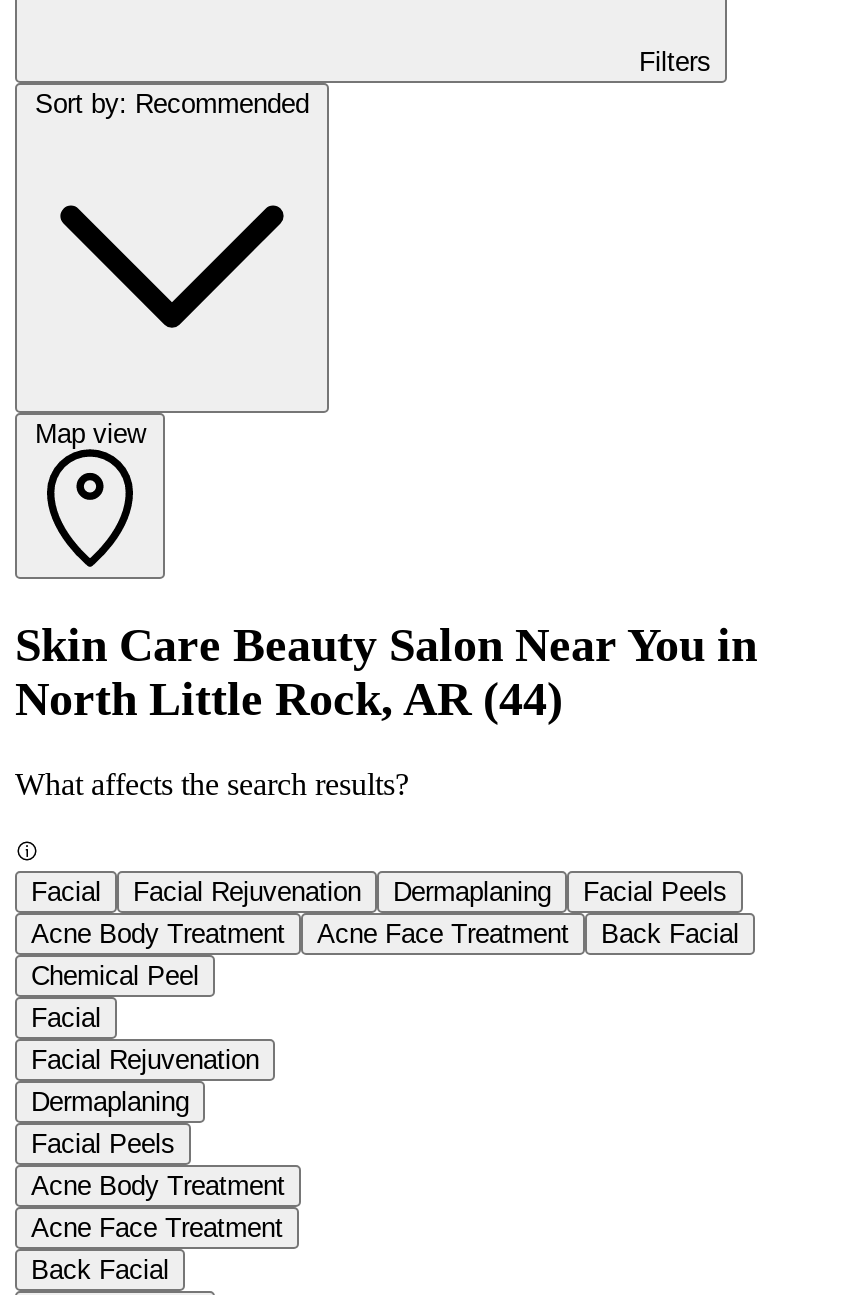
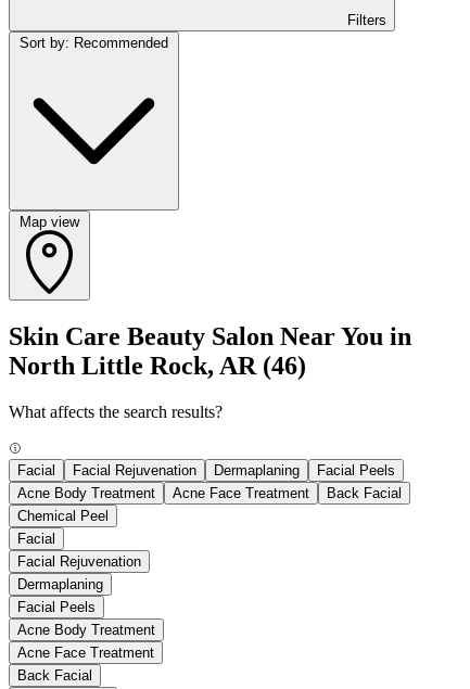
[15,673,563,725] North Little Rock, AR (44) -> [9,351,306,380] North Little Rock, AR (46)

